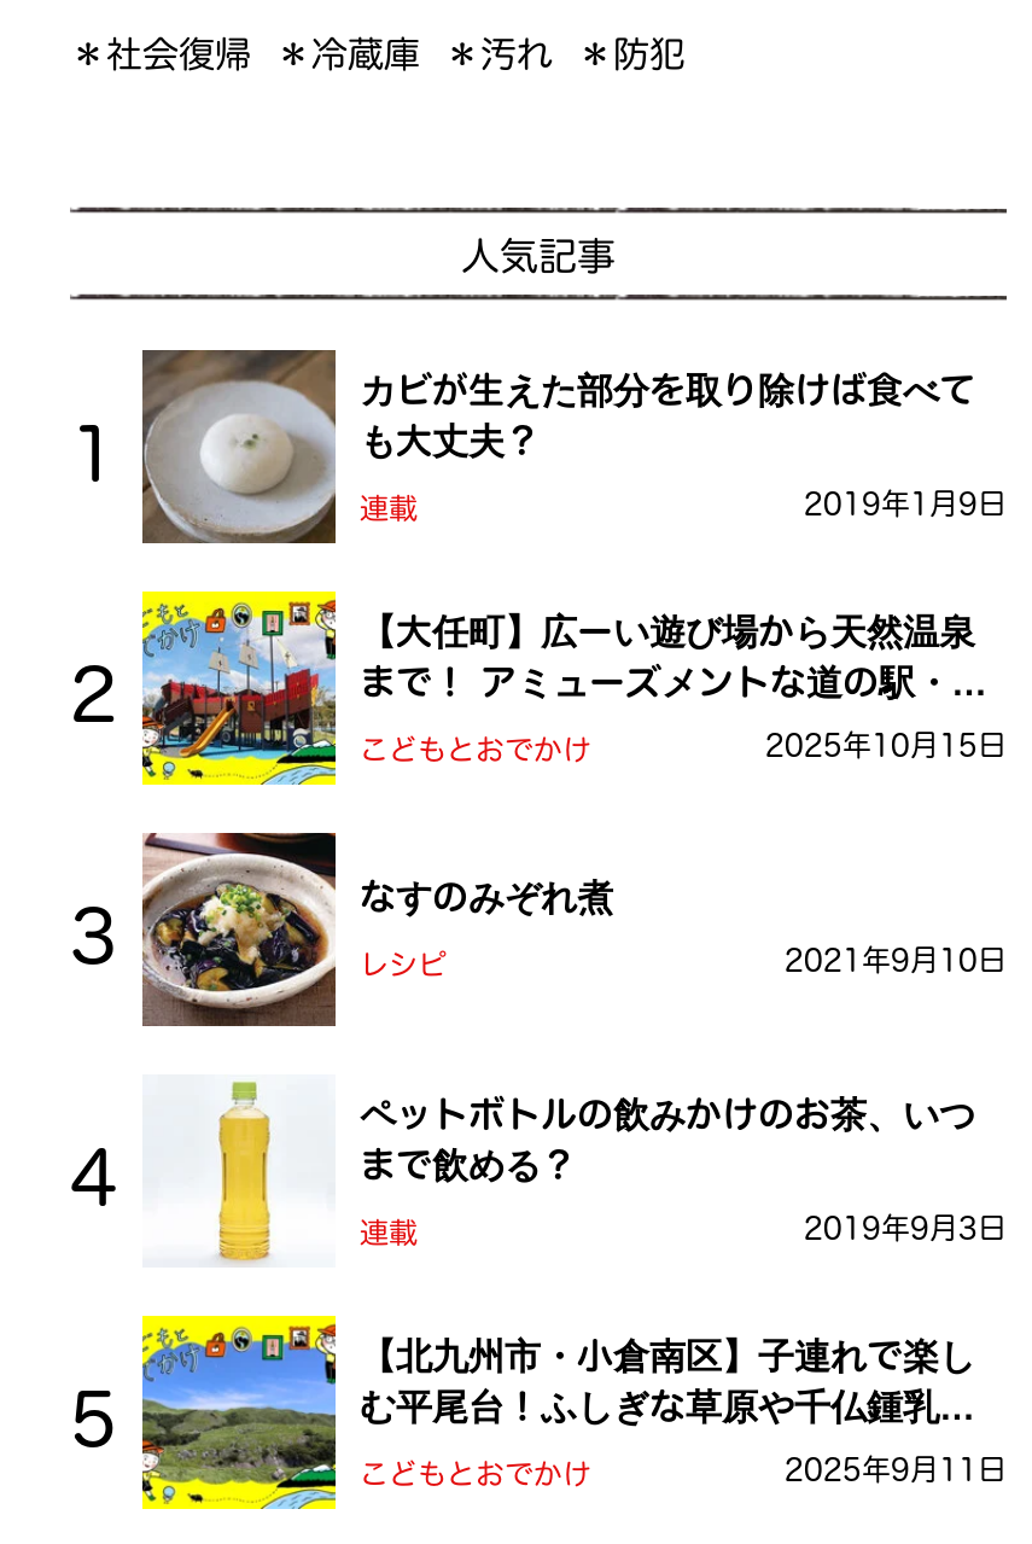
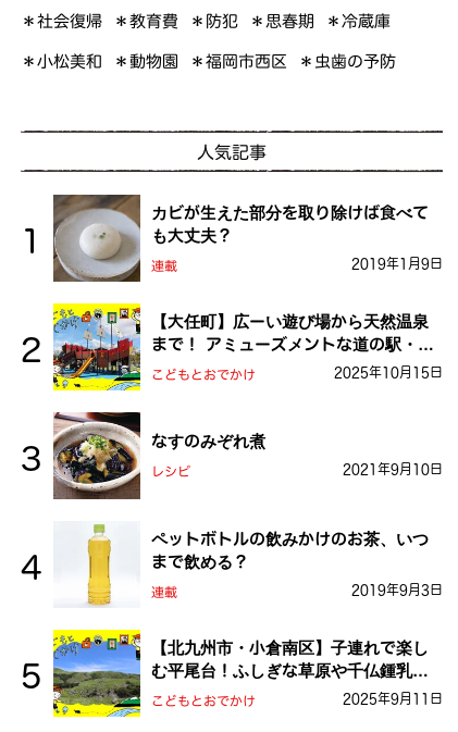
[275,36,553,72] ＊冷蔵庫 | ＊汚れ -> [113,13,178,29] ＊教育費
none -> [21,13,396,70] ＊思春期 | ＊冷蔵庫 | ＊小松美和 | ＊動物園 | ＊福岡市西区 | ＊虫歯の予防

